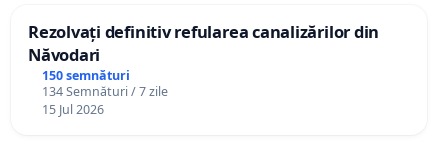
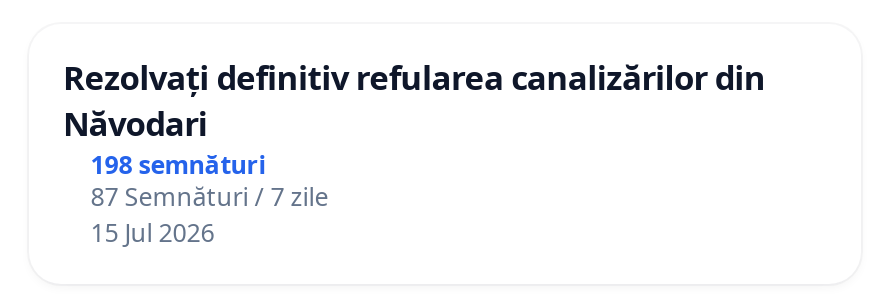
[42,67,130,84] 150 semnături -> [91,149,267,183] 198 semnături
[42,83,168,100] 134 Semnături / 7 zile -> [91,181,329,215] 87 Semnături / 7 zile

